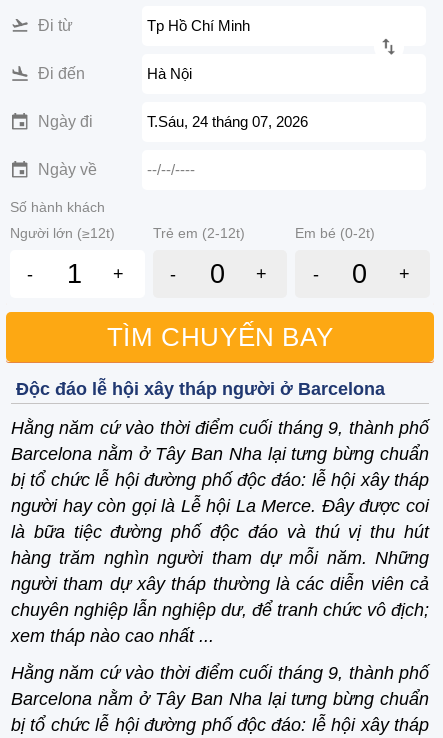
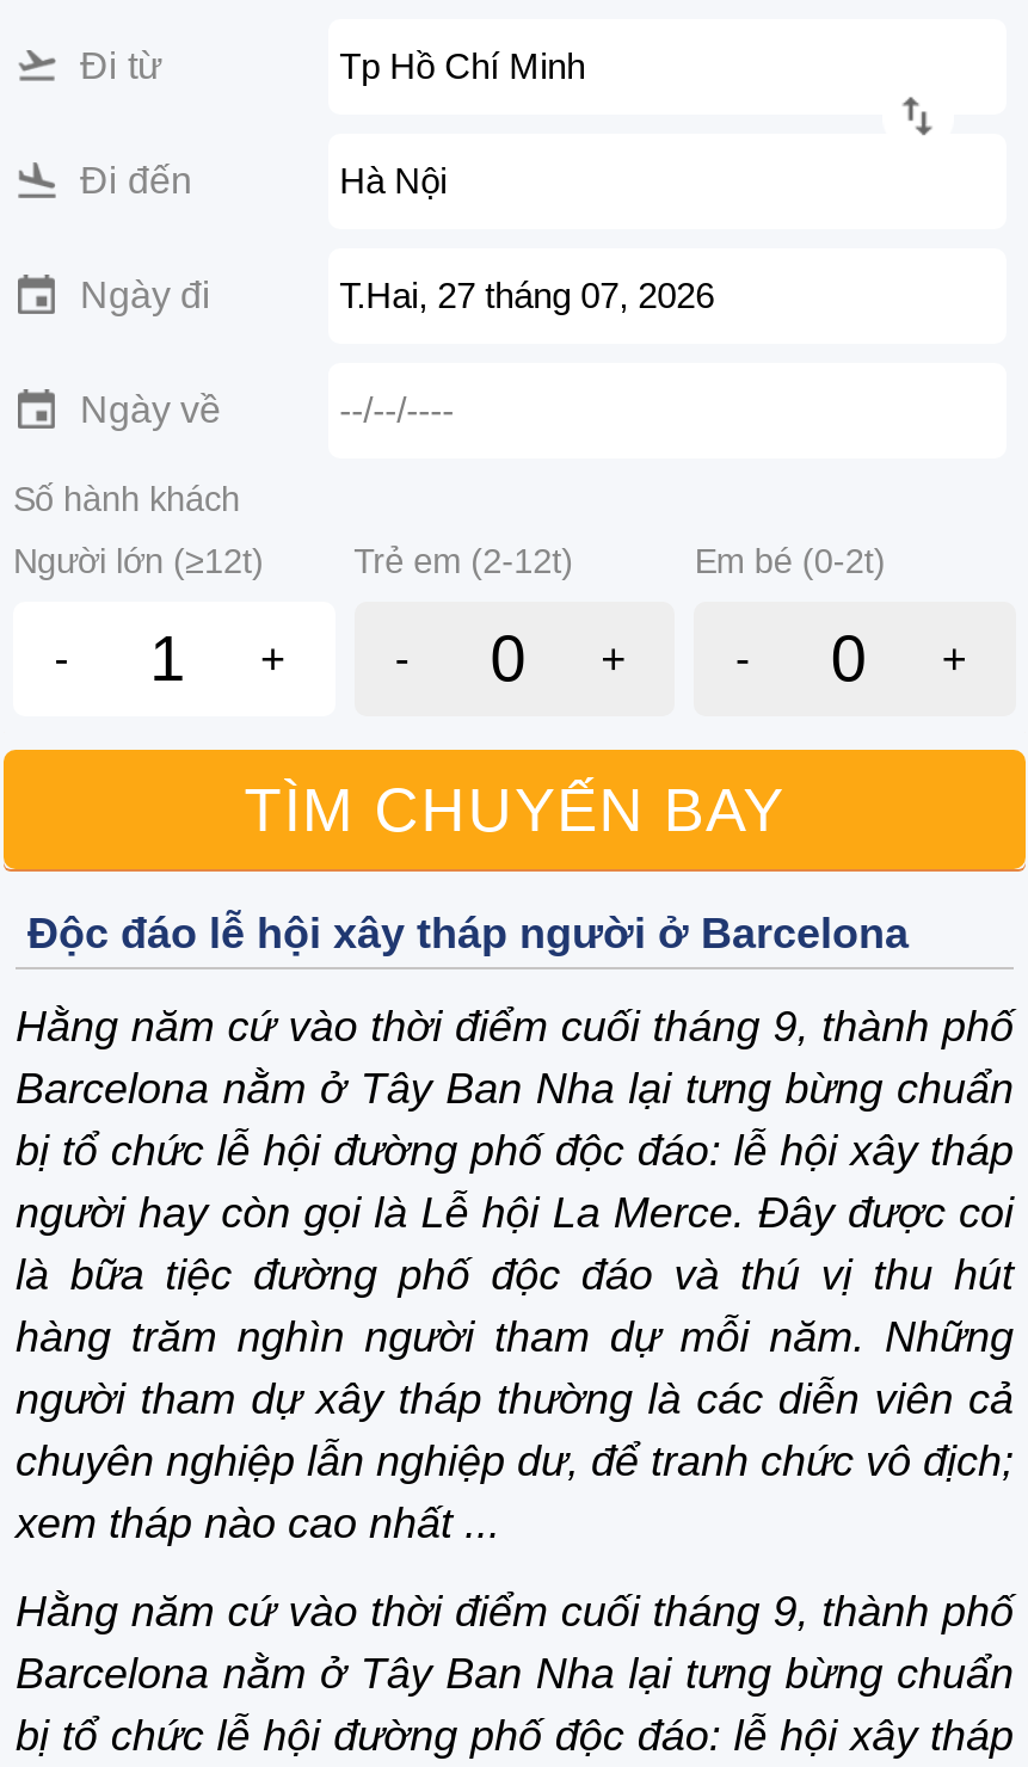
[147,113,308,130] T.Sáu, 24 tháng 07, 2026 -> [339,275,714,315] T.Hai, 27 tháng 07, 2026

